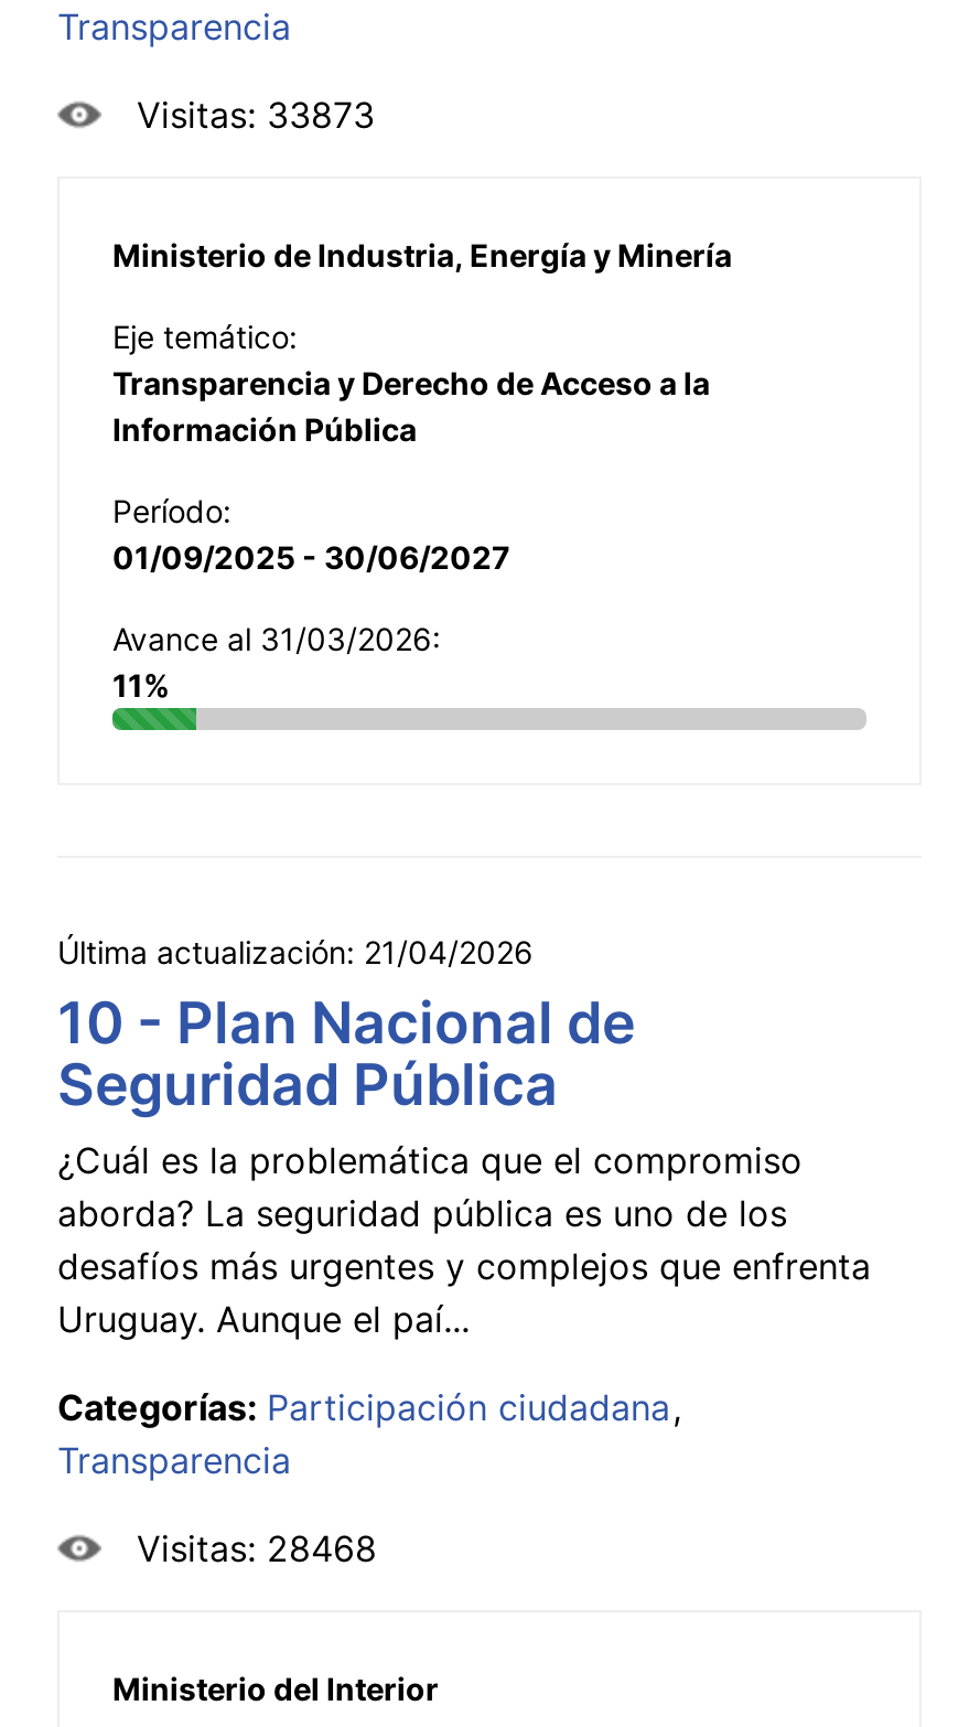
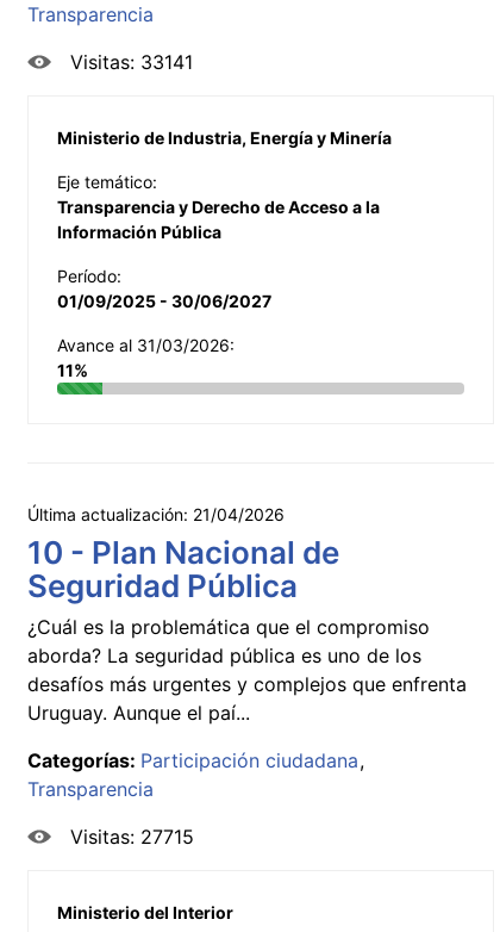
[137,92,375,136] Visitas: 33873 -> [70,50,193,74] Visitas: 33141
[137,1526,377,1570] Visitas: 28468 -> [70,824,194,848] Visitas: 27715

